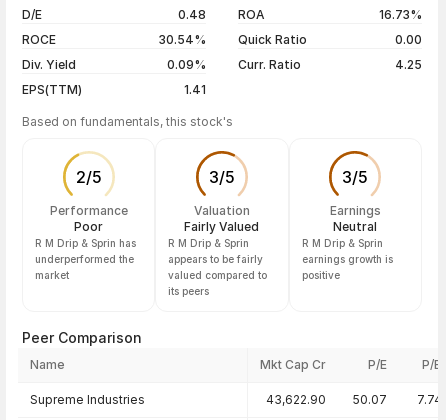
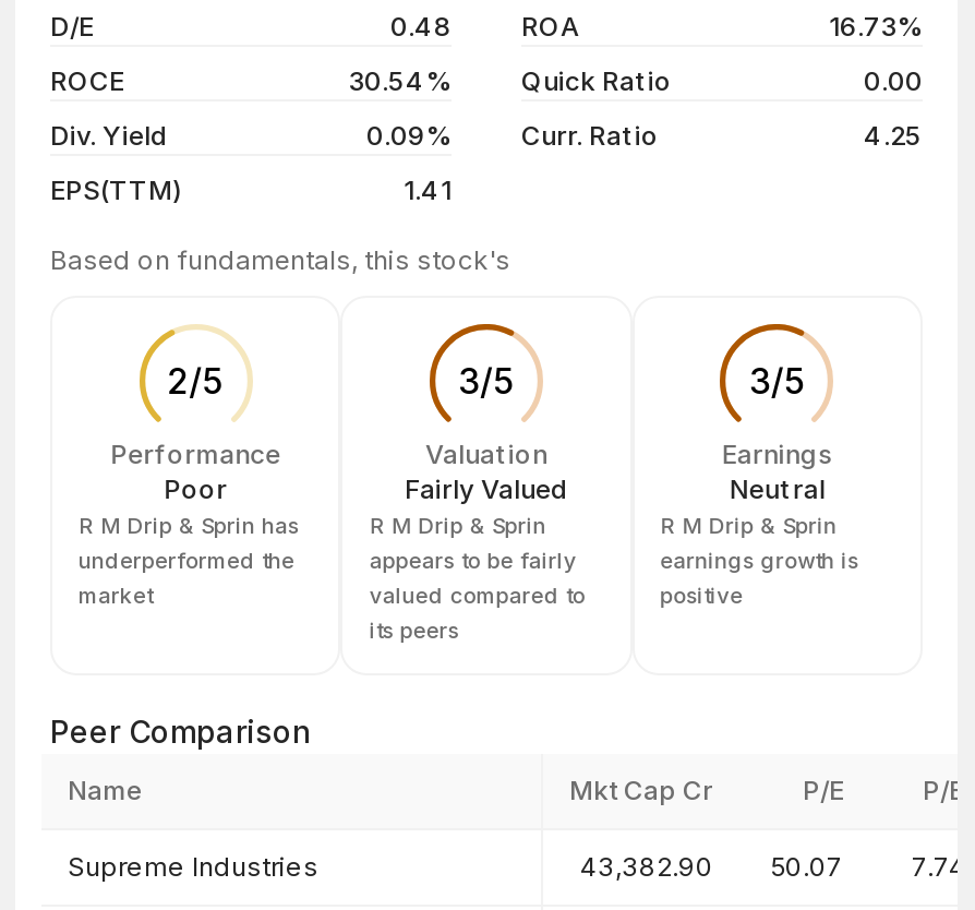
[266,392,326,407] 43,622.90 -> [580,850,713,883] 43,382.90

